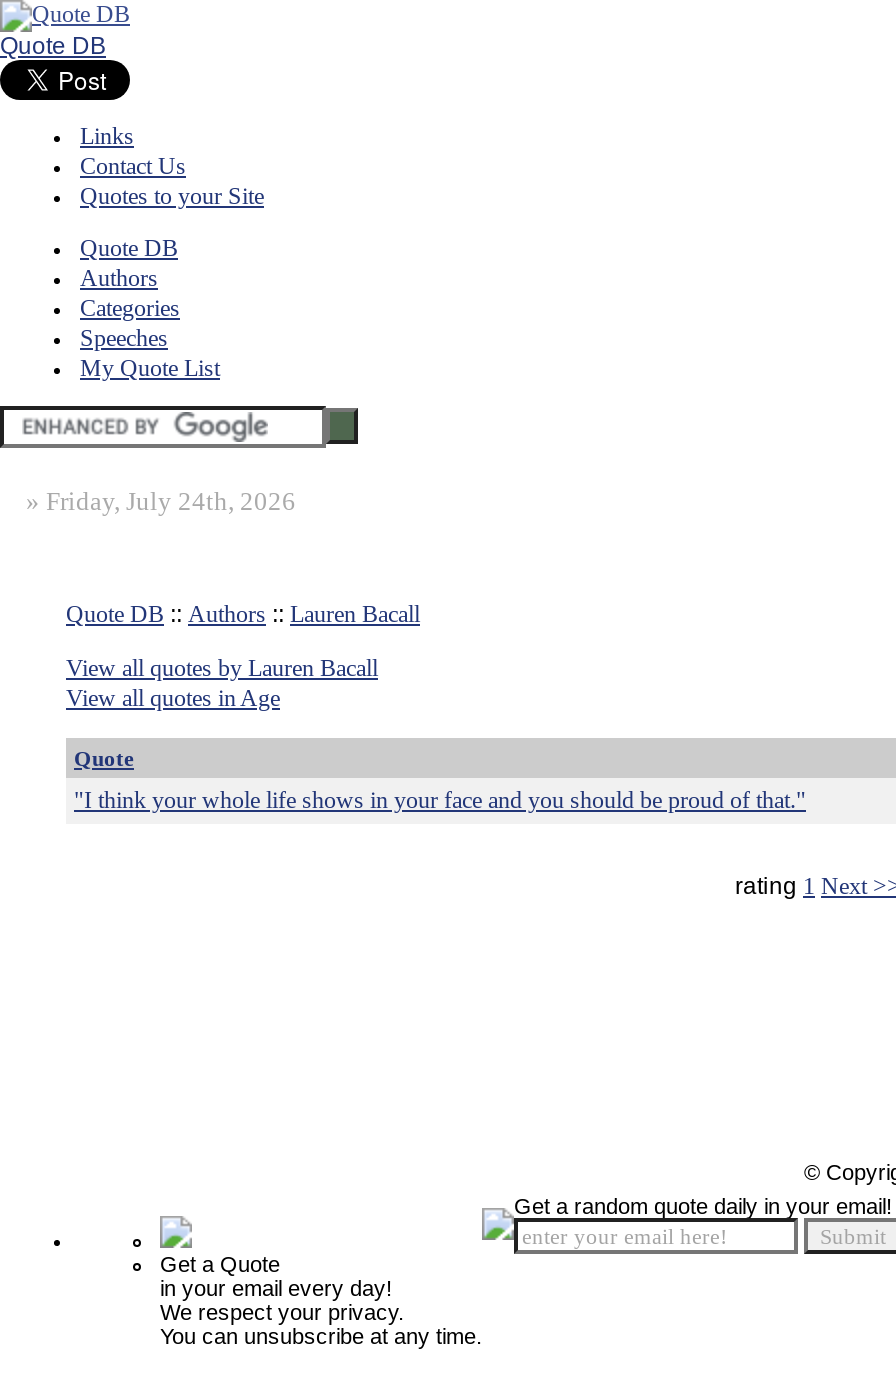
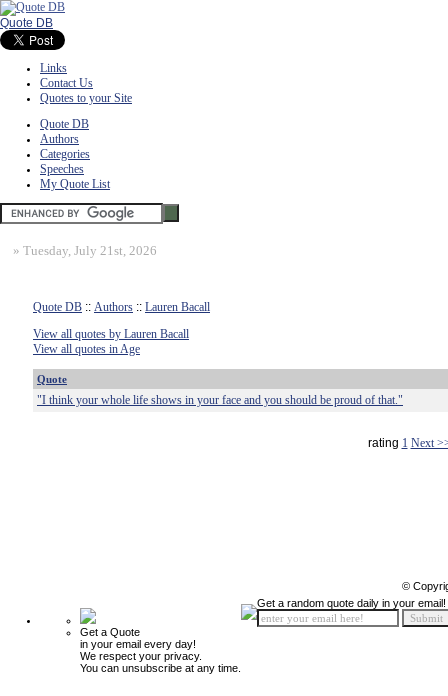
[26,486,296,516] » Friday, July 24th, 2026 -> [13,243,157,258] » Tuesday, July 21st, 2026

